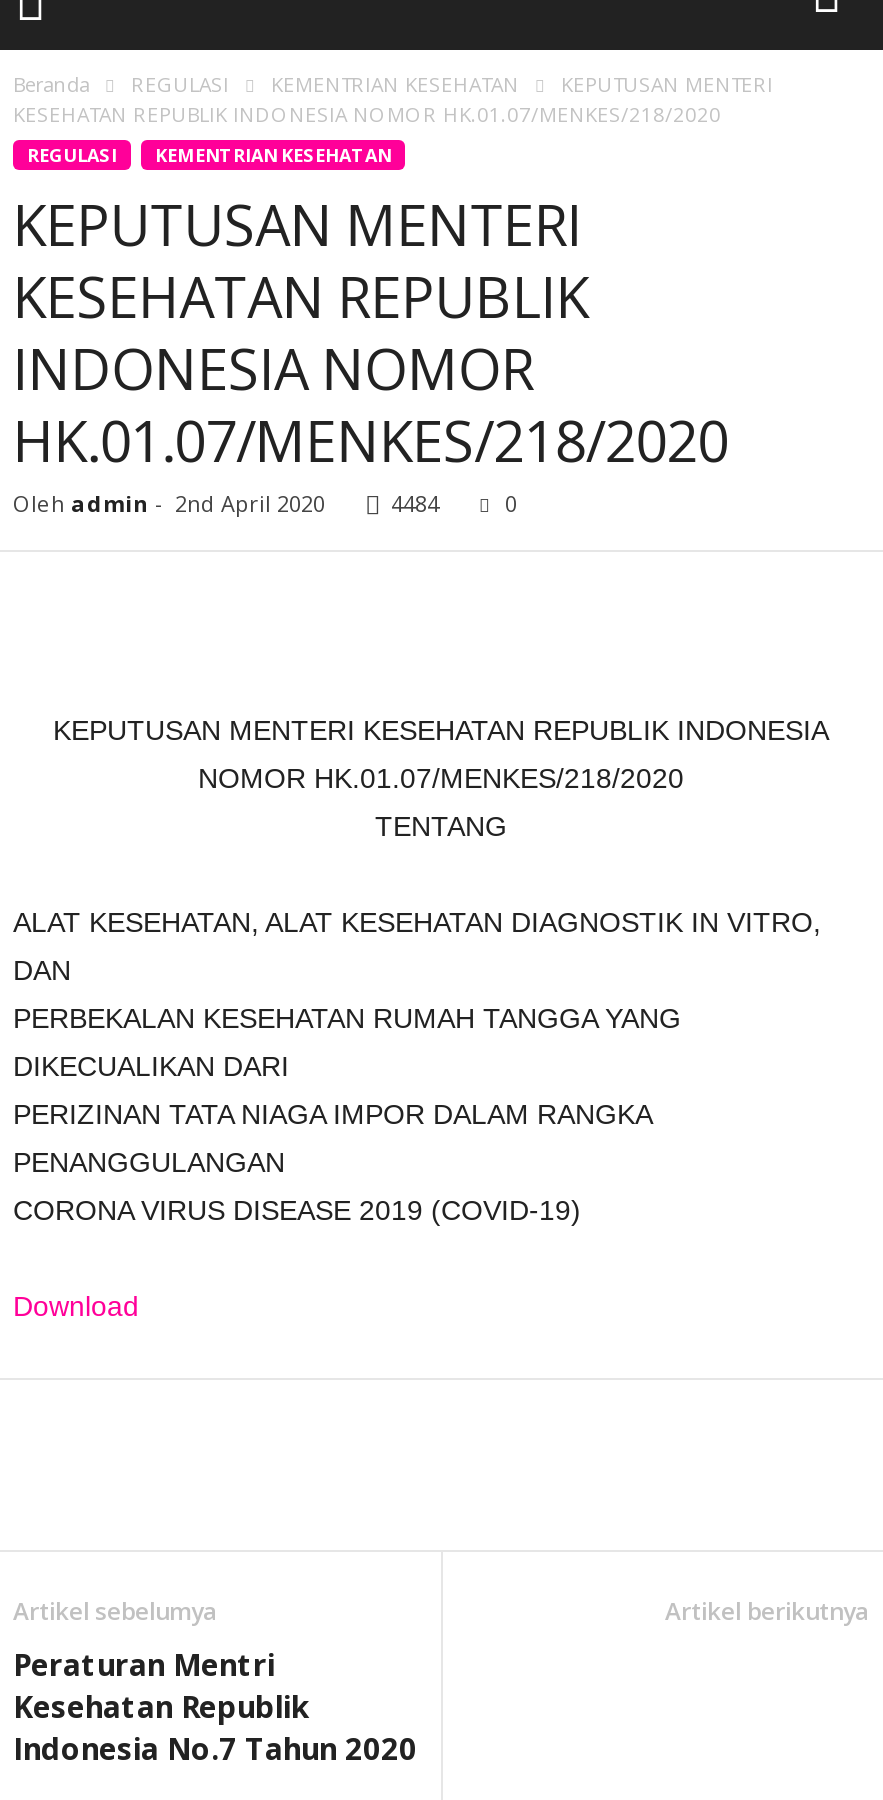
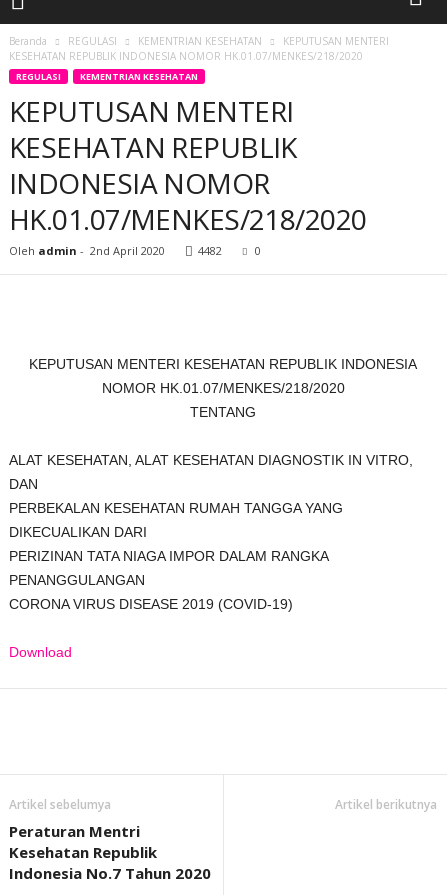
[391,488,439,518] 4484 -> [198,243,222,258] 4482

